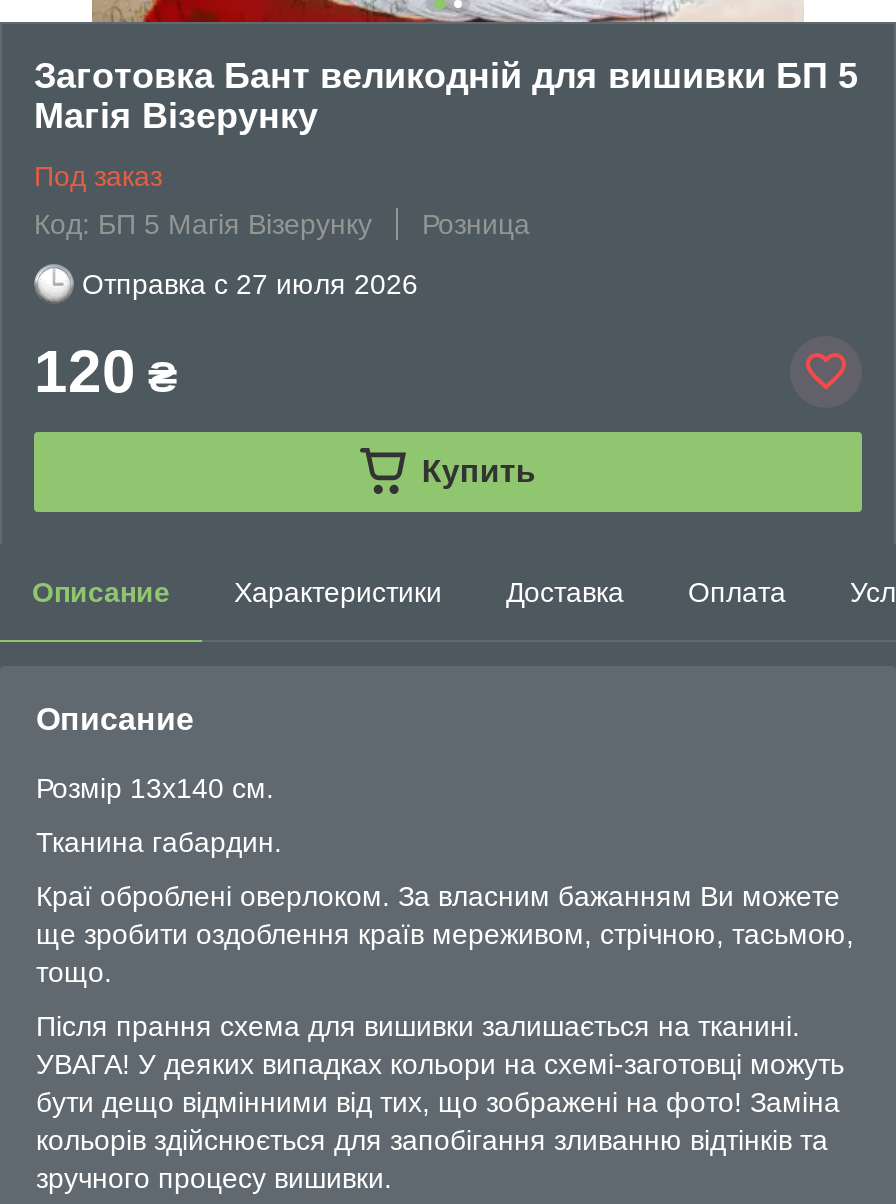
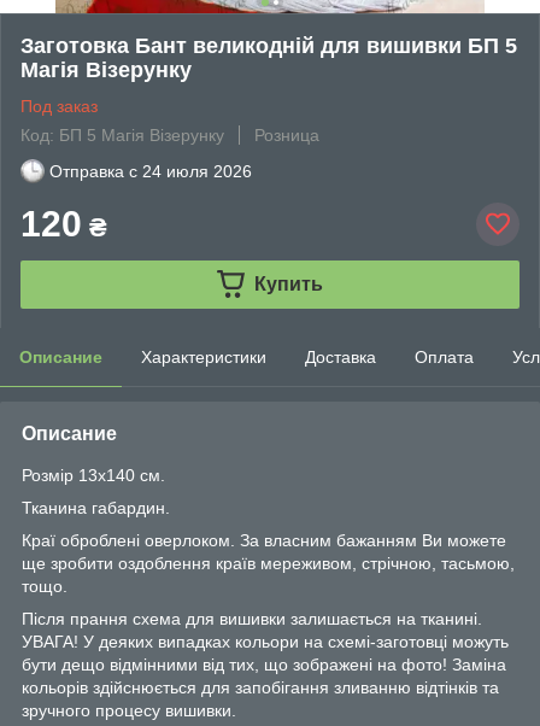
[82,268,418,300] Отправка с 27 июля 2026 -> [49,161,252,181] Отправка с 24 июля 2026

